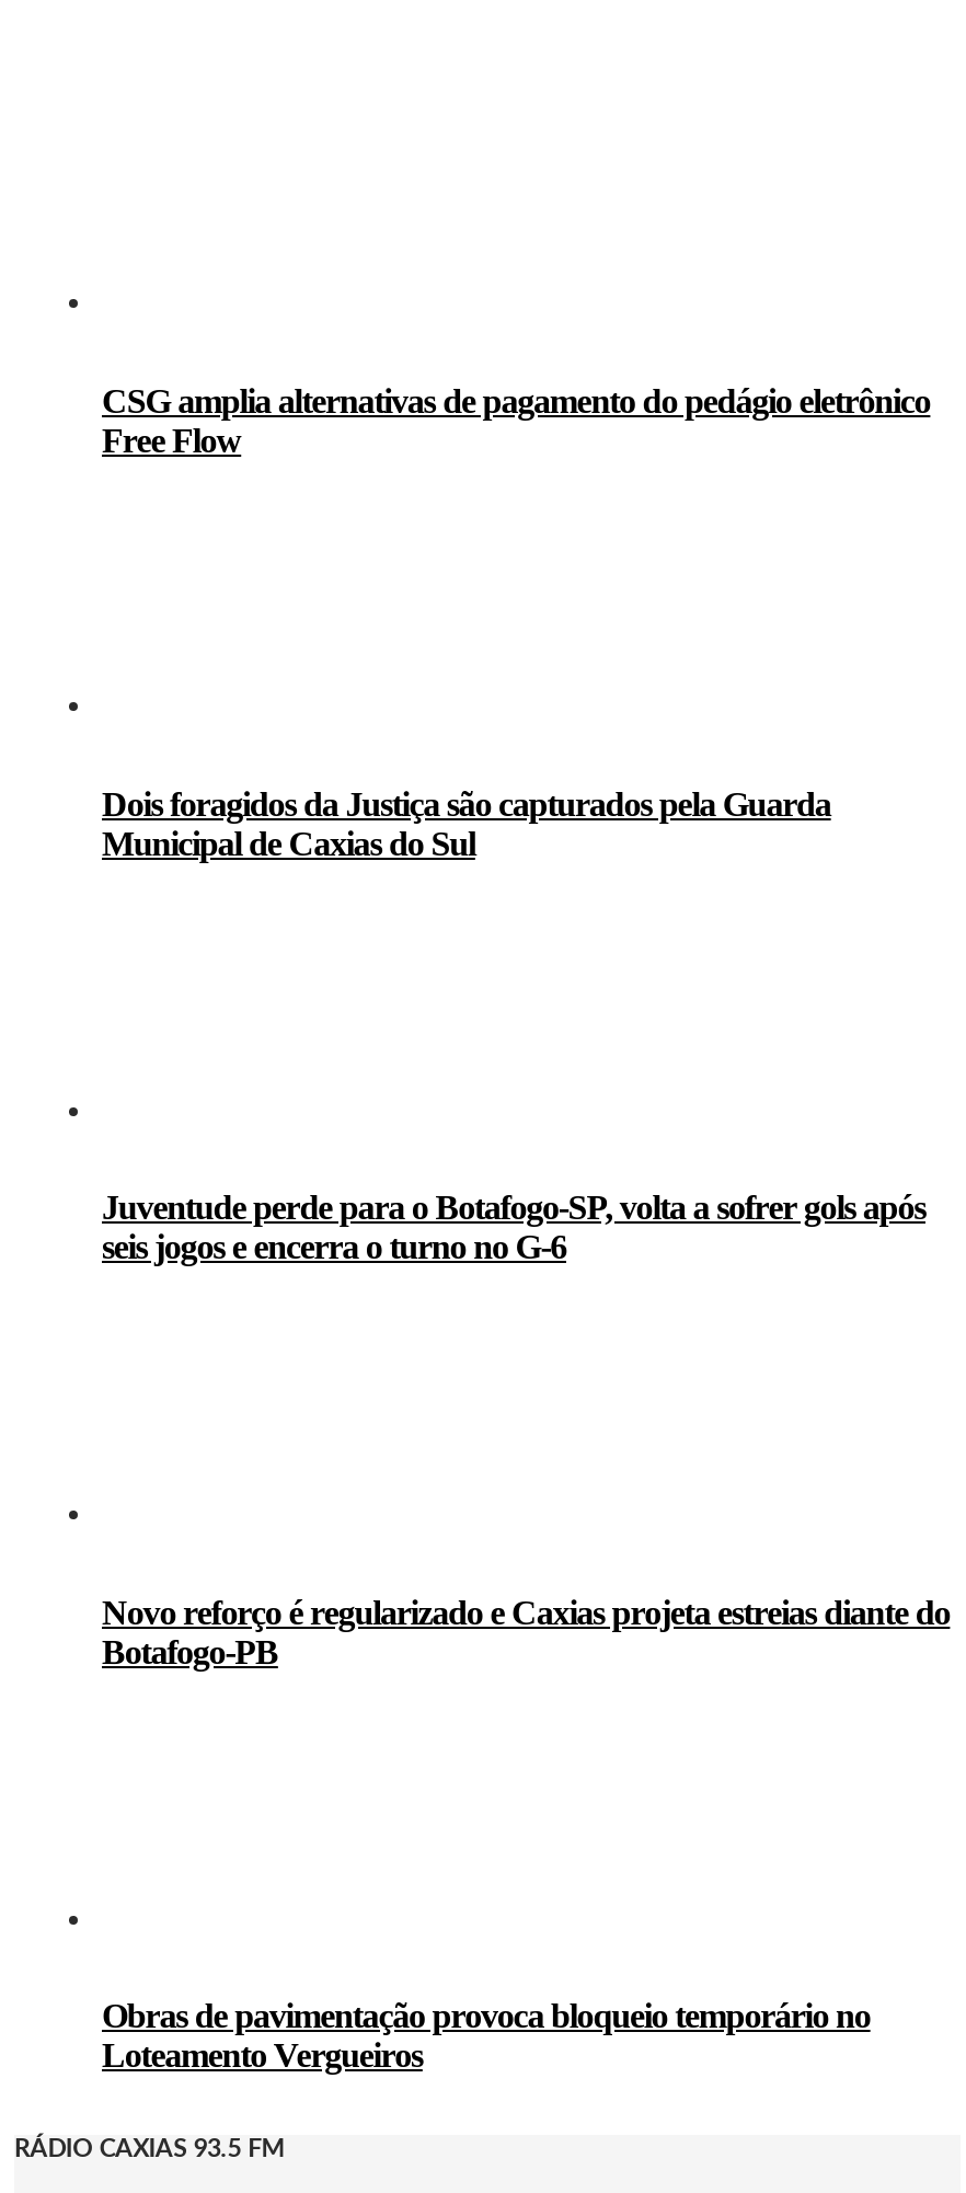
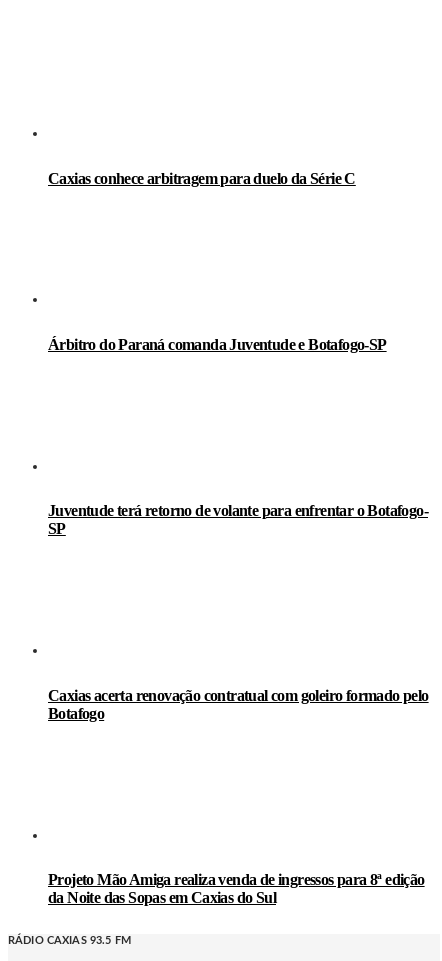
[102,381,930,458] CSG amplia alternativas de pagamento do pedágio eletrônico | Free Flow -> [48,169,356,186] Caxias conhece arbitragem para duelo da Série C
[102,785,831,862] Dois foragidos da Justiça são capturados pela Guarda | Municipal de Caxias do Sul -> [48,336,387,353] Árbitro do Paraná comanda Juventude e Botafogo-SP
[102,1189,925,1266] Juventude perde para o Botafogo-SP, volta a sofrer gols após | seis jogos e encerra o turno no G-6 -> [48,502,428,537] Juventude terá retorno de volante para enfrentar o Botafogo- | SP
[102,1593,950,1670] Novo reforço é regularizado e Caxias projeta estreias diante do | Botafogo-PB -> [48,687,429,722] Caxias acerta renovação contratual com goleiro formado pelo | Botafogo
[102,1998,870,2074] Obras de pavimentação provoca bloqueio temporário no | Loteamento Vergueiros -> [48,871,425,906] Projeto Mão Amiga realiza venda de ingressos para 8ª edição | da Noite das Sopas em Caxias do Sul

